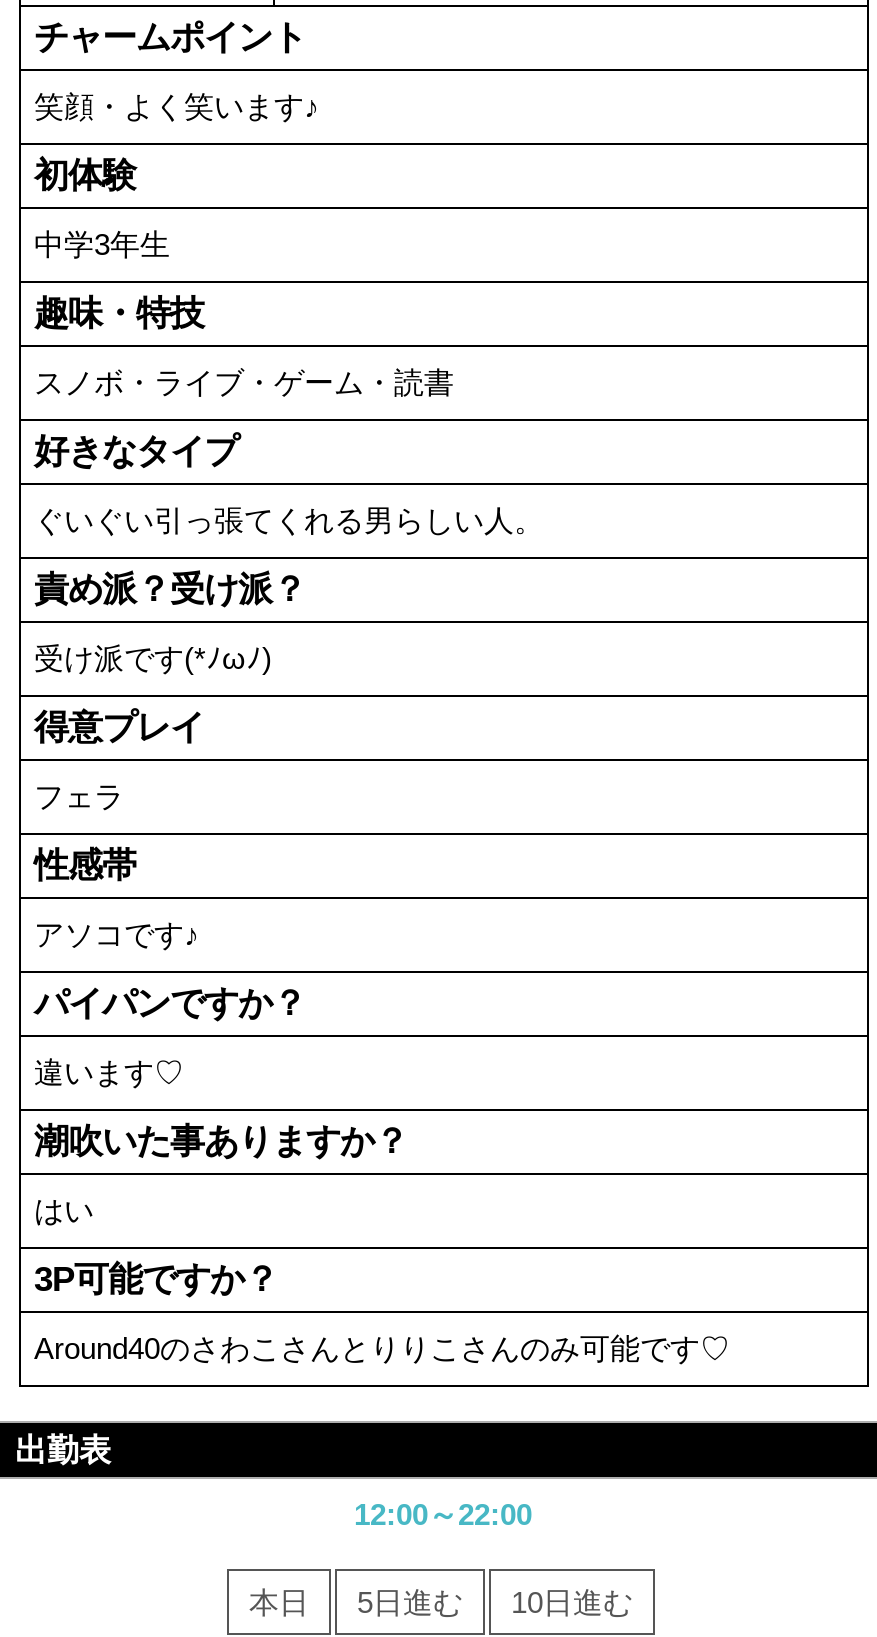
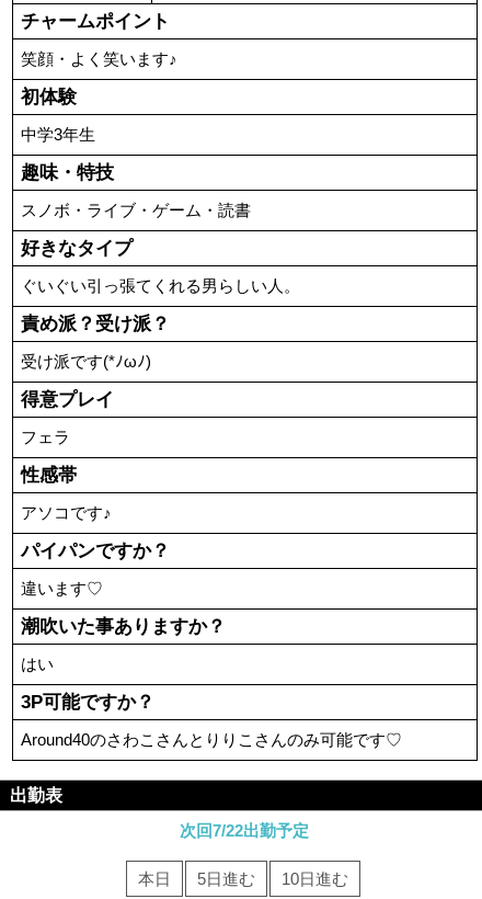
[354,1496,532,1530] 12:00～22:00 -> [180,821,309,839] 次回7/22出勤予定

